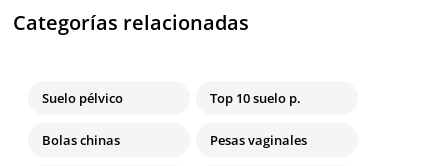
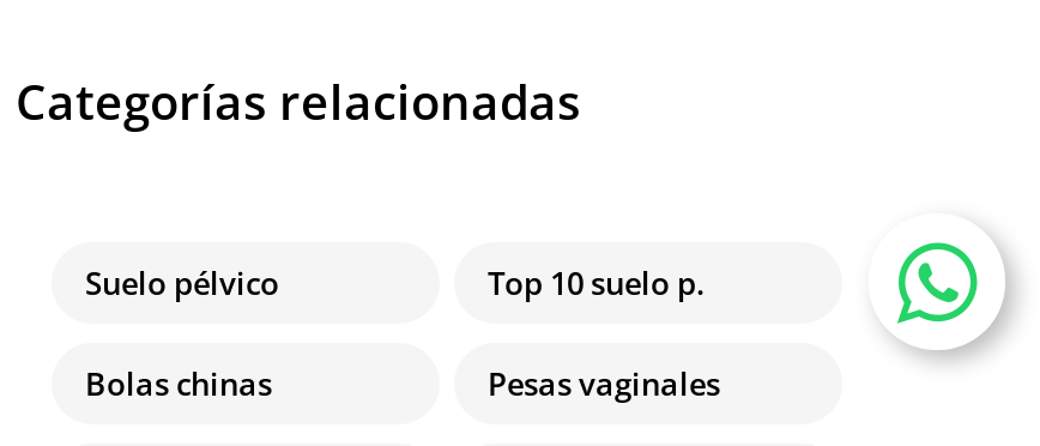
none -> [890,235,1020,364] [image]

